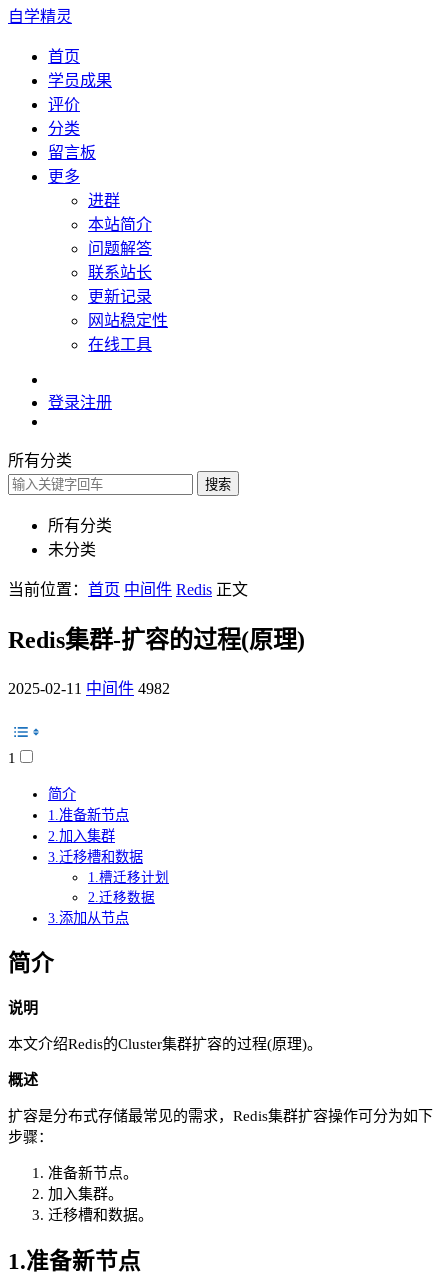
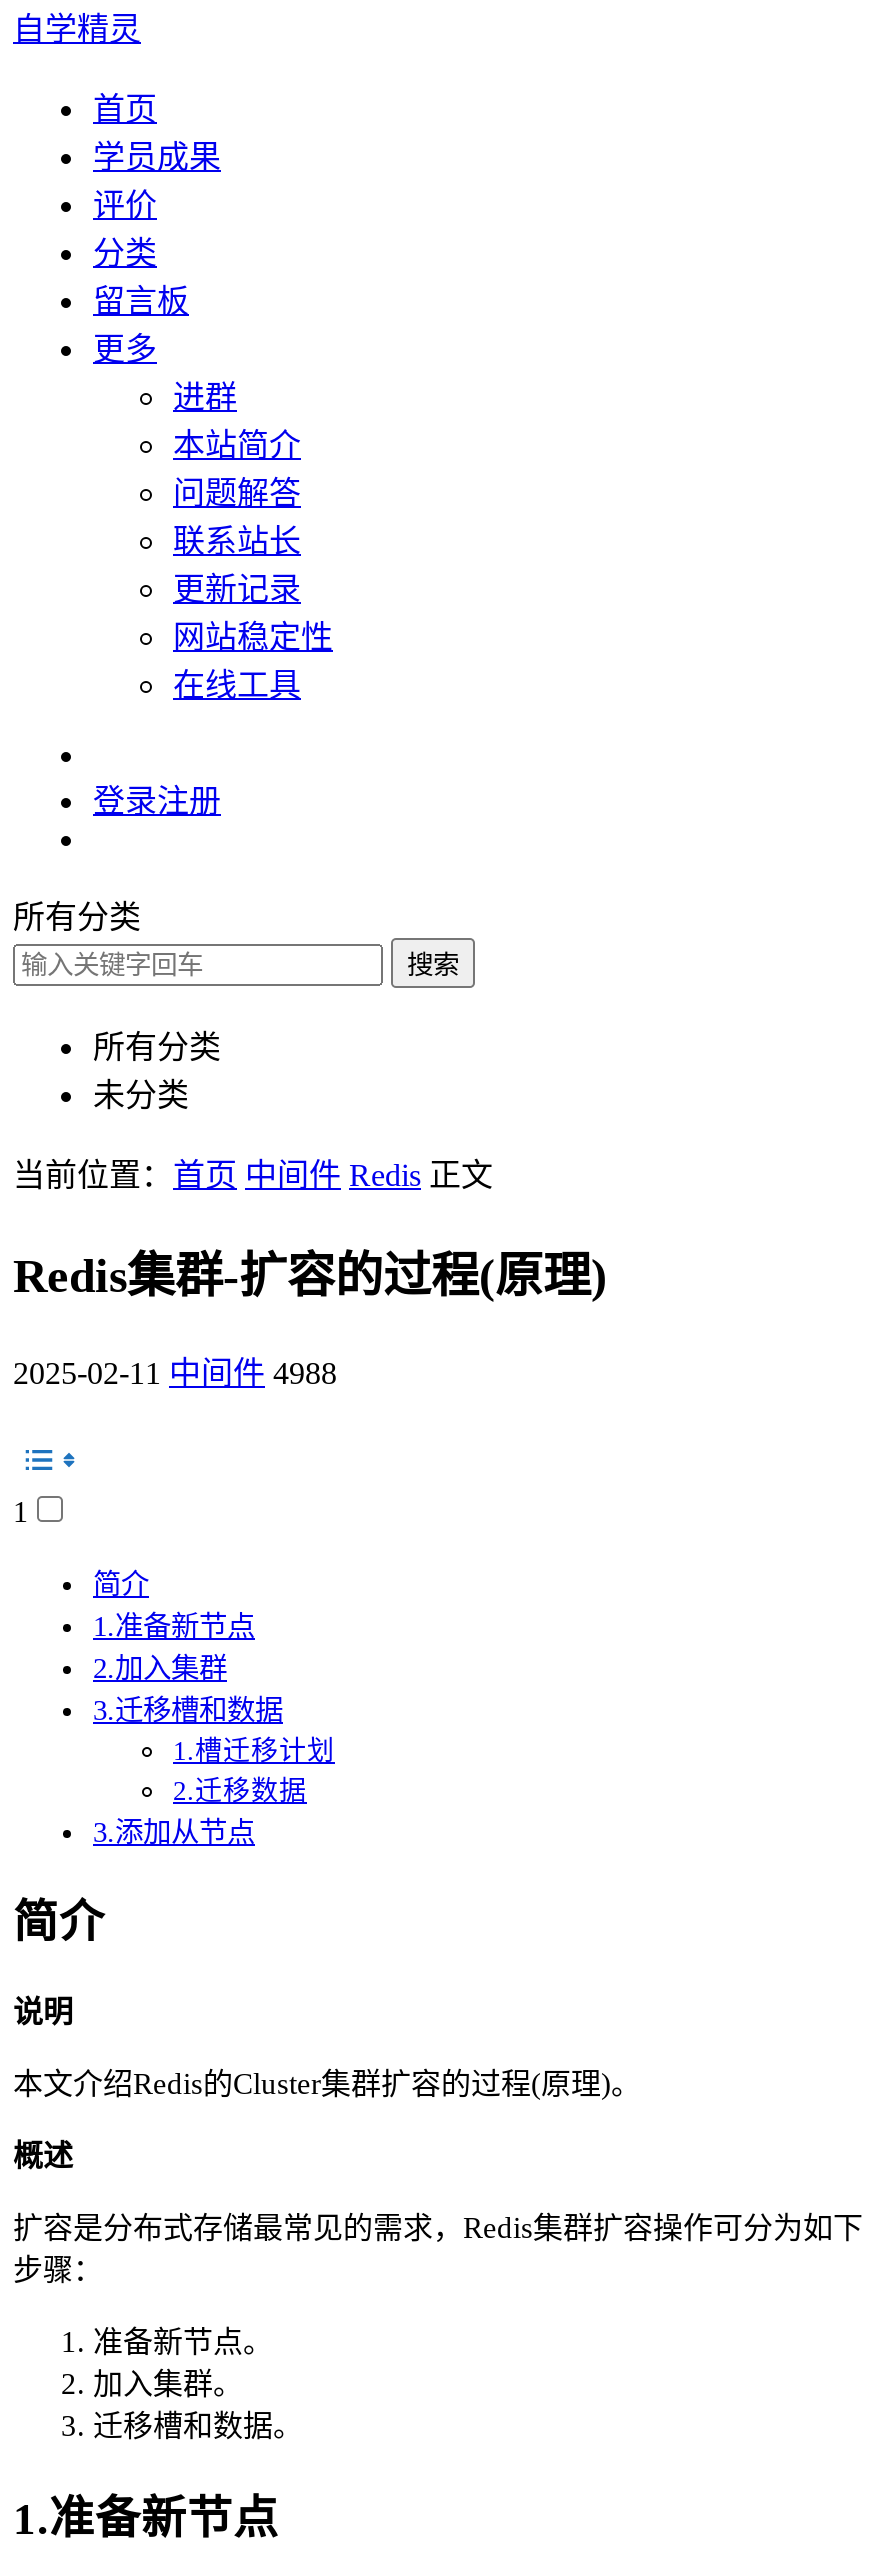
[8,680,170,697] 2025-02-11 中间件 4982 -> [13,1356,337,1390] 2025-02-11 中间件 4988

